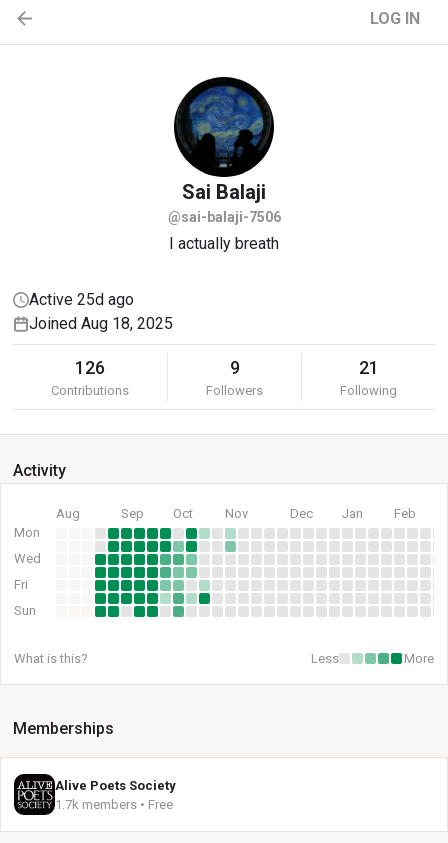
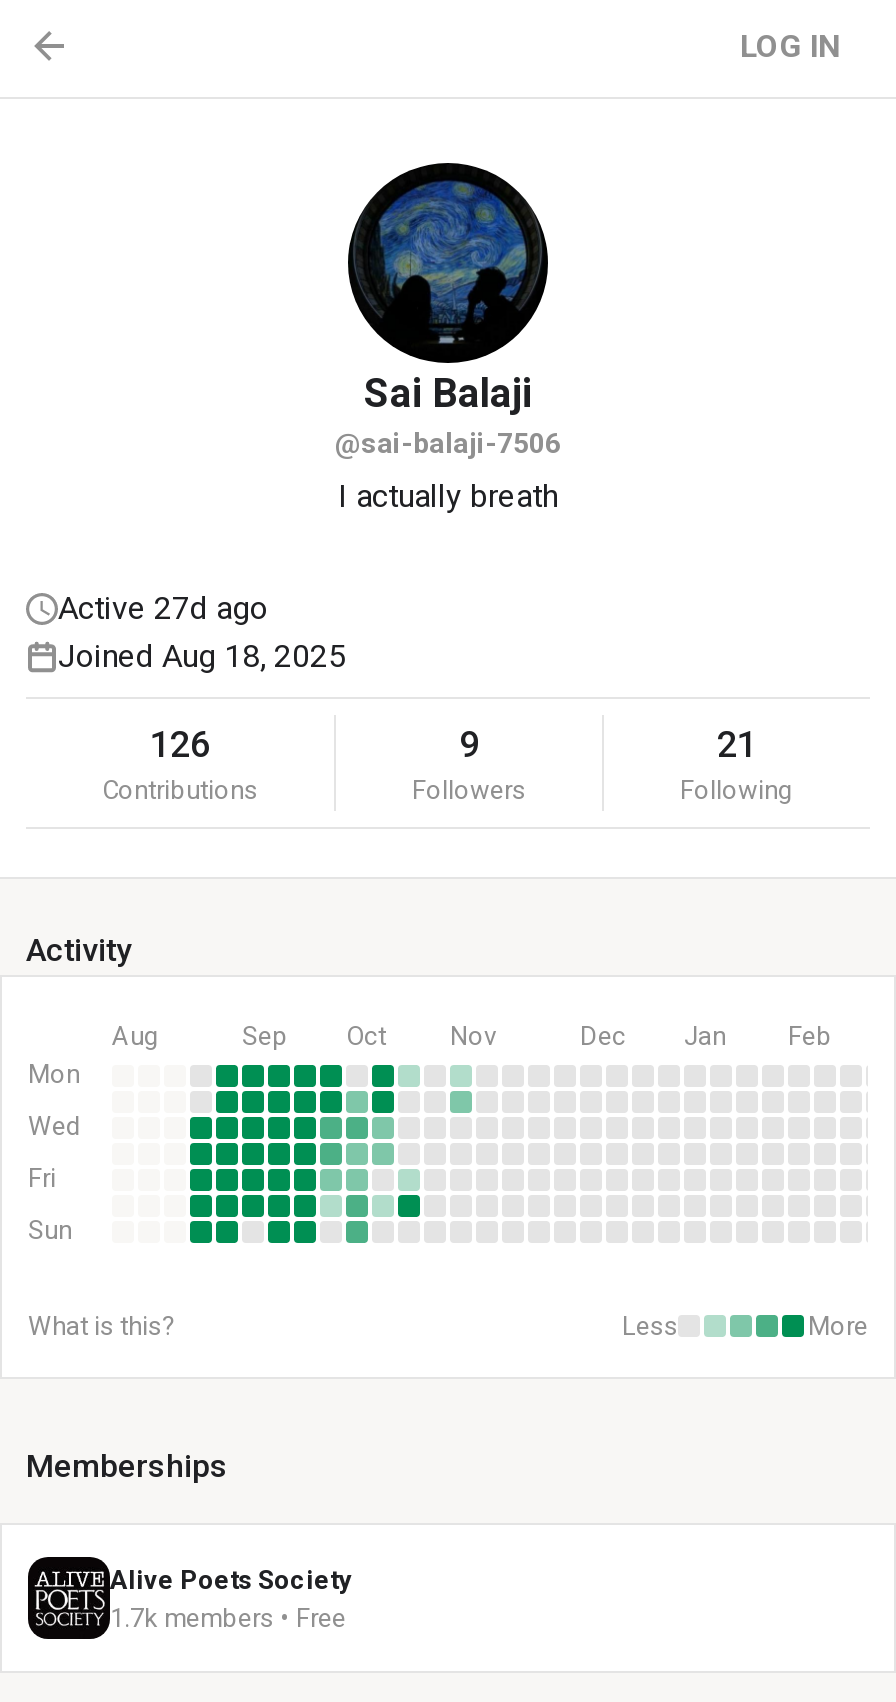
[29,290,134,309] Active 25d ago -> [58,589,268,627] Active 27d ago

